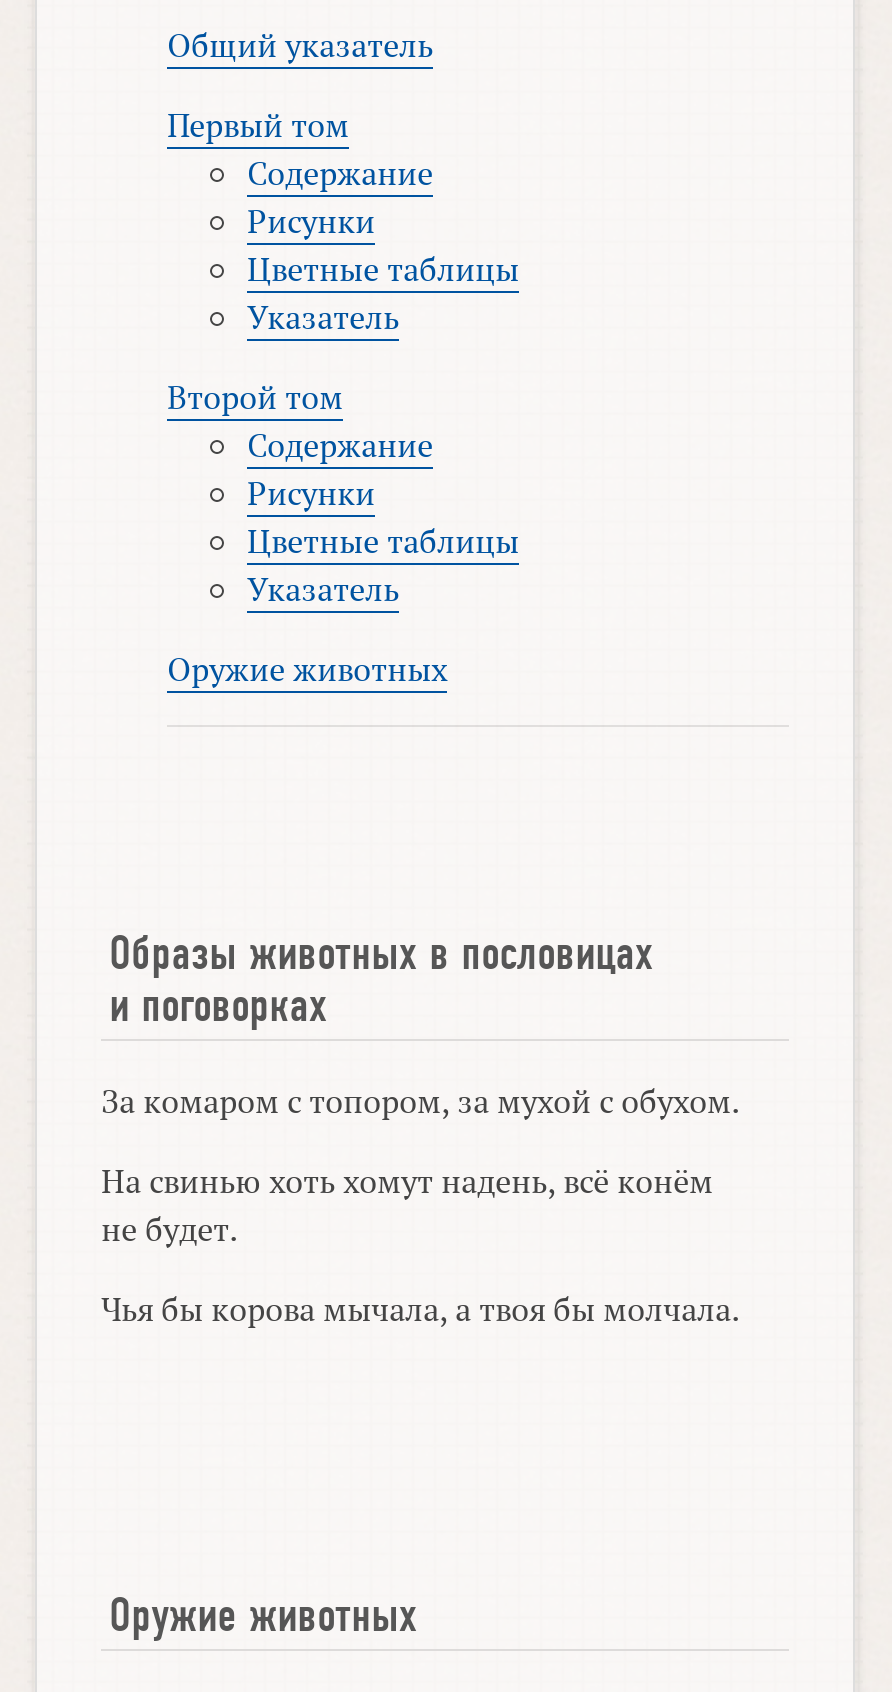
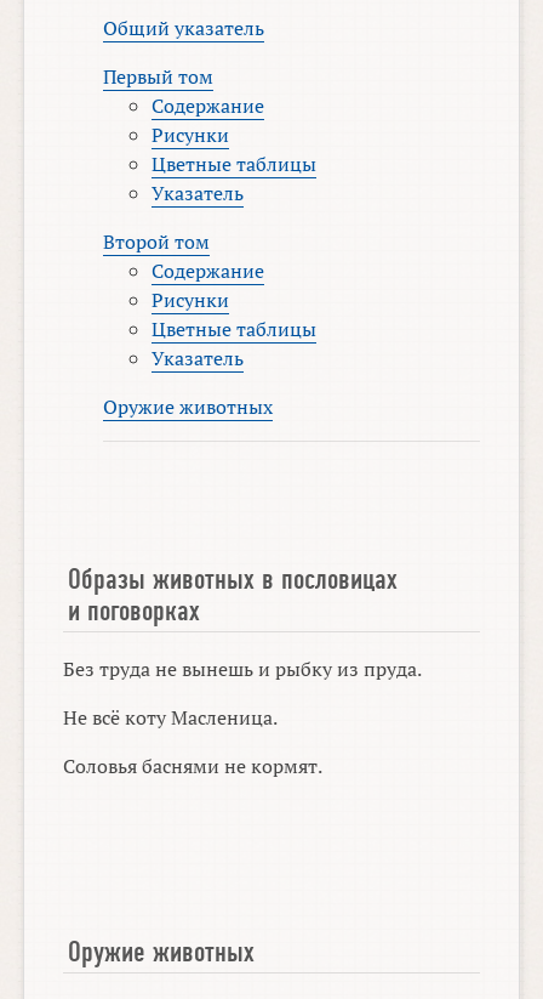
[101,1079,739,1123] За комаром с топором, за мухой с обухом. -> [63,655,422,682] Без труда не вынешь и рыбку из пруда.
[101,1159,713,1251] На свинью хоть хомут надень, всё конём | не будет. -> [63,704,278,731] Не всё коту Масленица.
[101,1287,739,1331] Чья бы корова мычала, а твоя бы молчала. -> [63,752,323,779] Соловья баснями не кормят.

